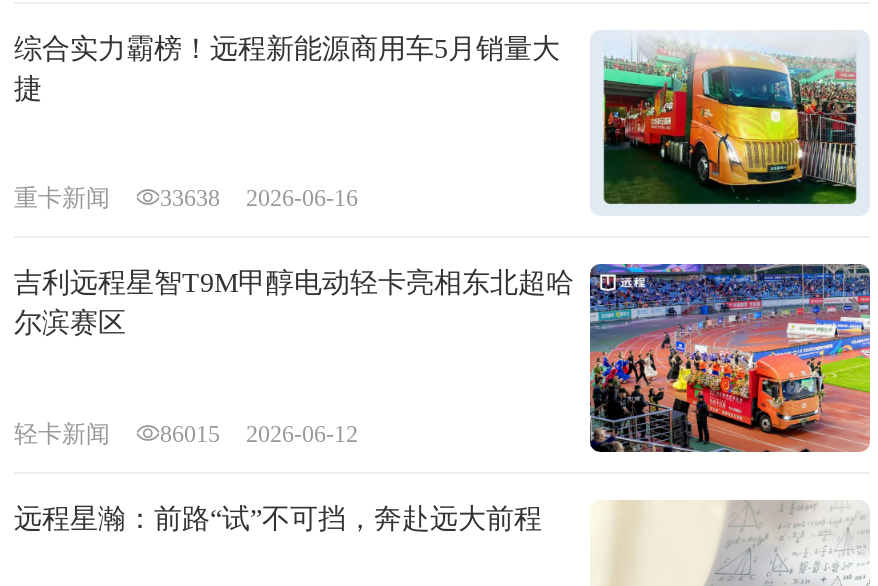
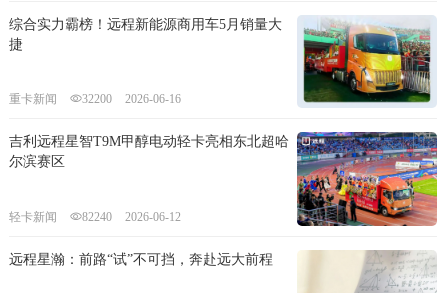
[14,185,358,213] 重卡新闻 33638 2026-06-16 -> [9,92,181,106] 重卡新闻 32200 2026-06-16
[14,420,358,448] 轻卡新闻 86015 2026-06-12 -> [9,210,181,224] 轻卡新闻 82240 2026-06-12

